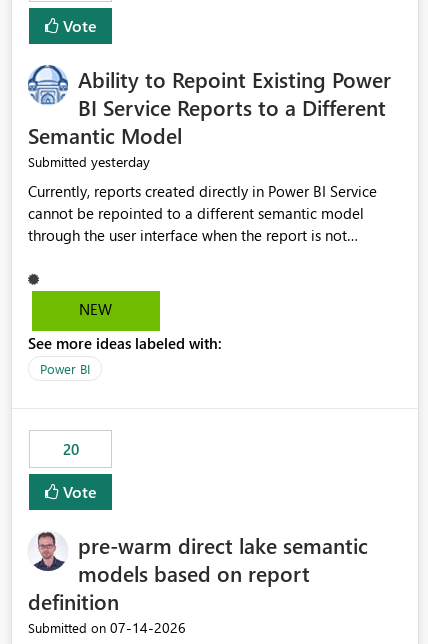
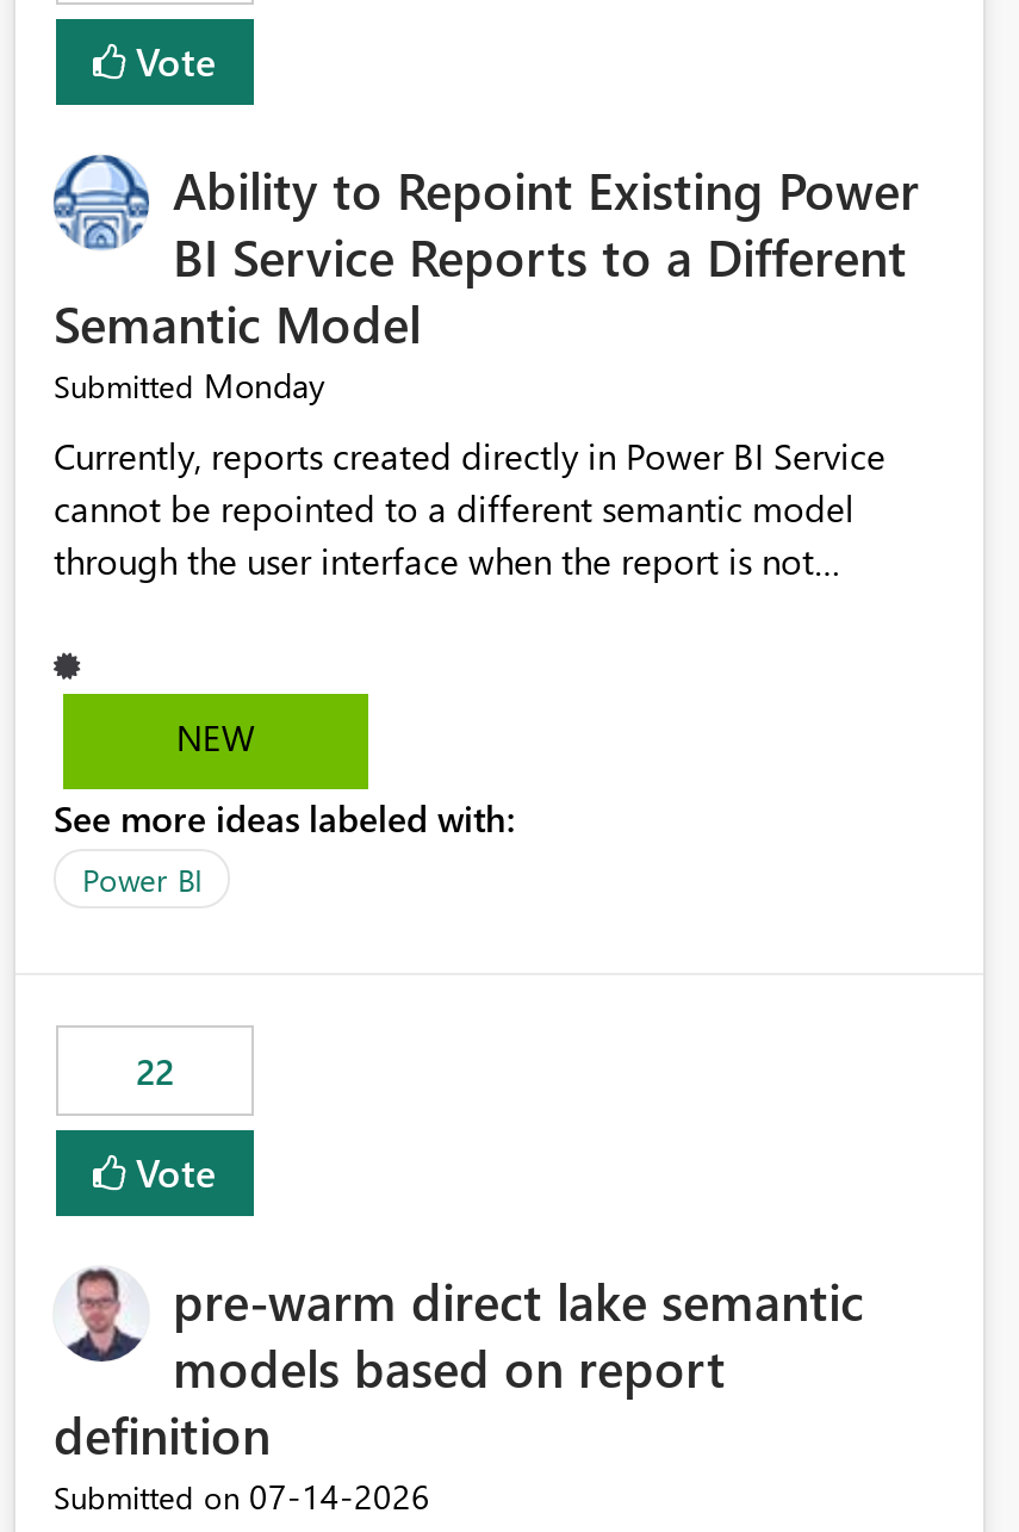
[28,152,150,171] Submitted yesterday -> [54,363,325,409] Submitted Monday
[62,439,78,459] 20 -> [136,1048,174,1095] 22

